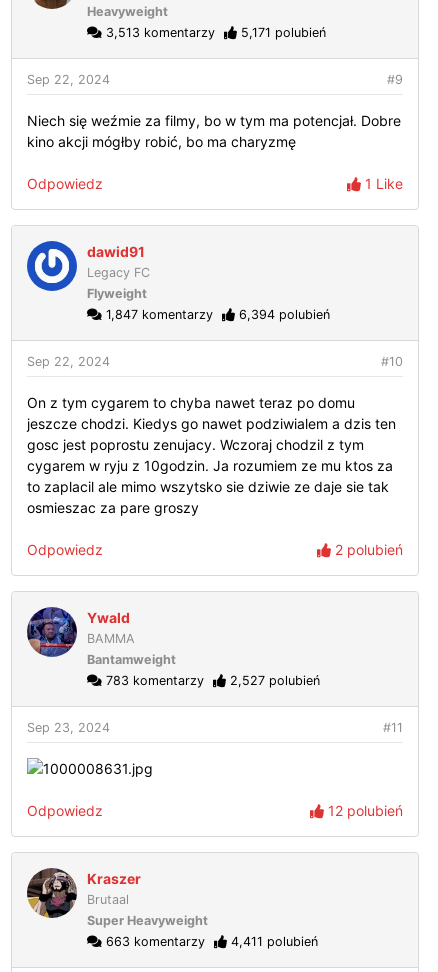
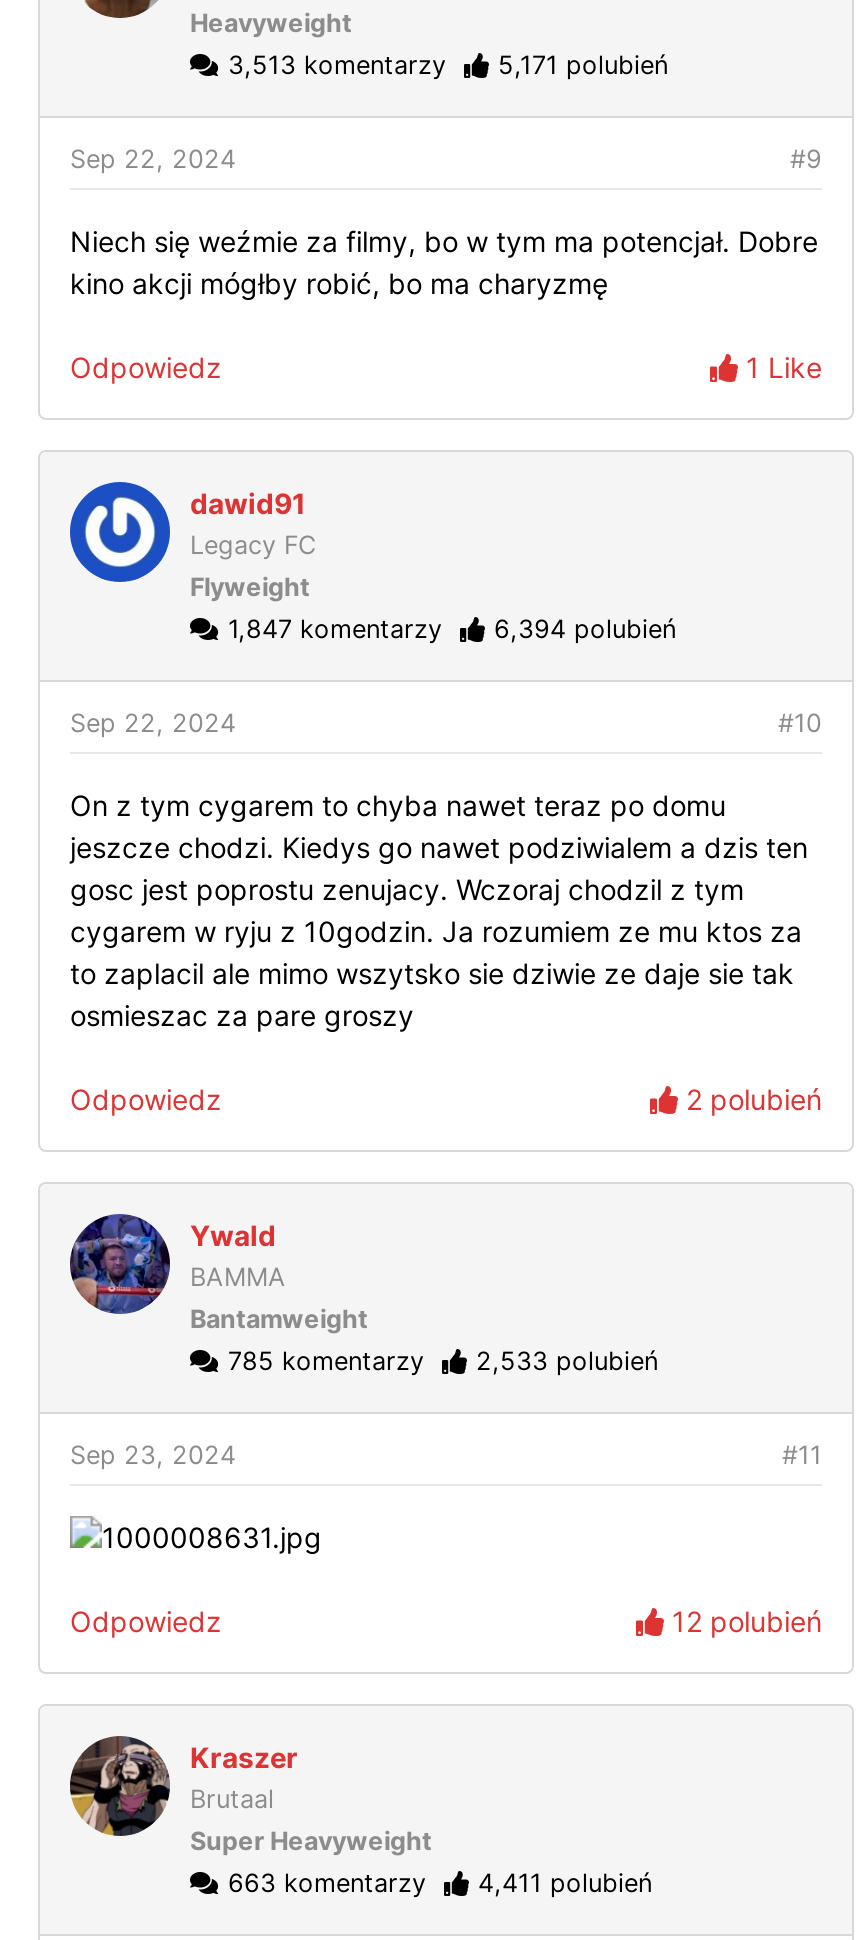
[102,673,204,688] 783 komentarzy -> [220,1345,424,1375] 785 komentarzy
[226,673,320,688] 2,527 polubień -> [468,1345,658,1375] 2,533 polubień

